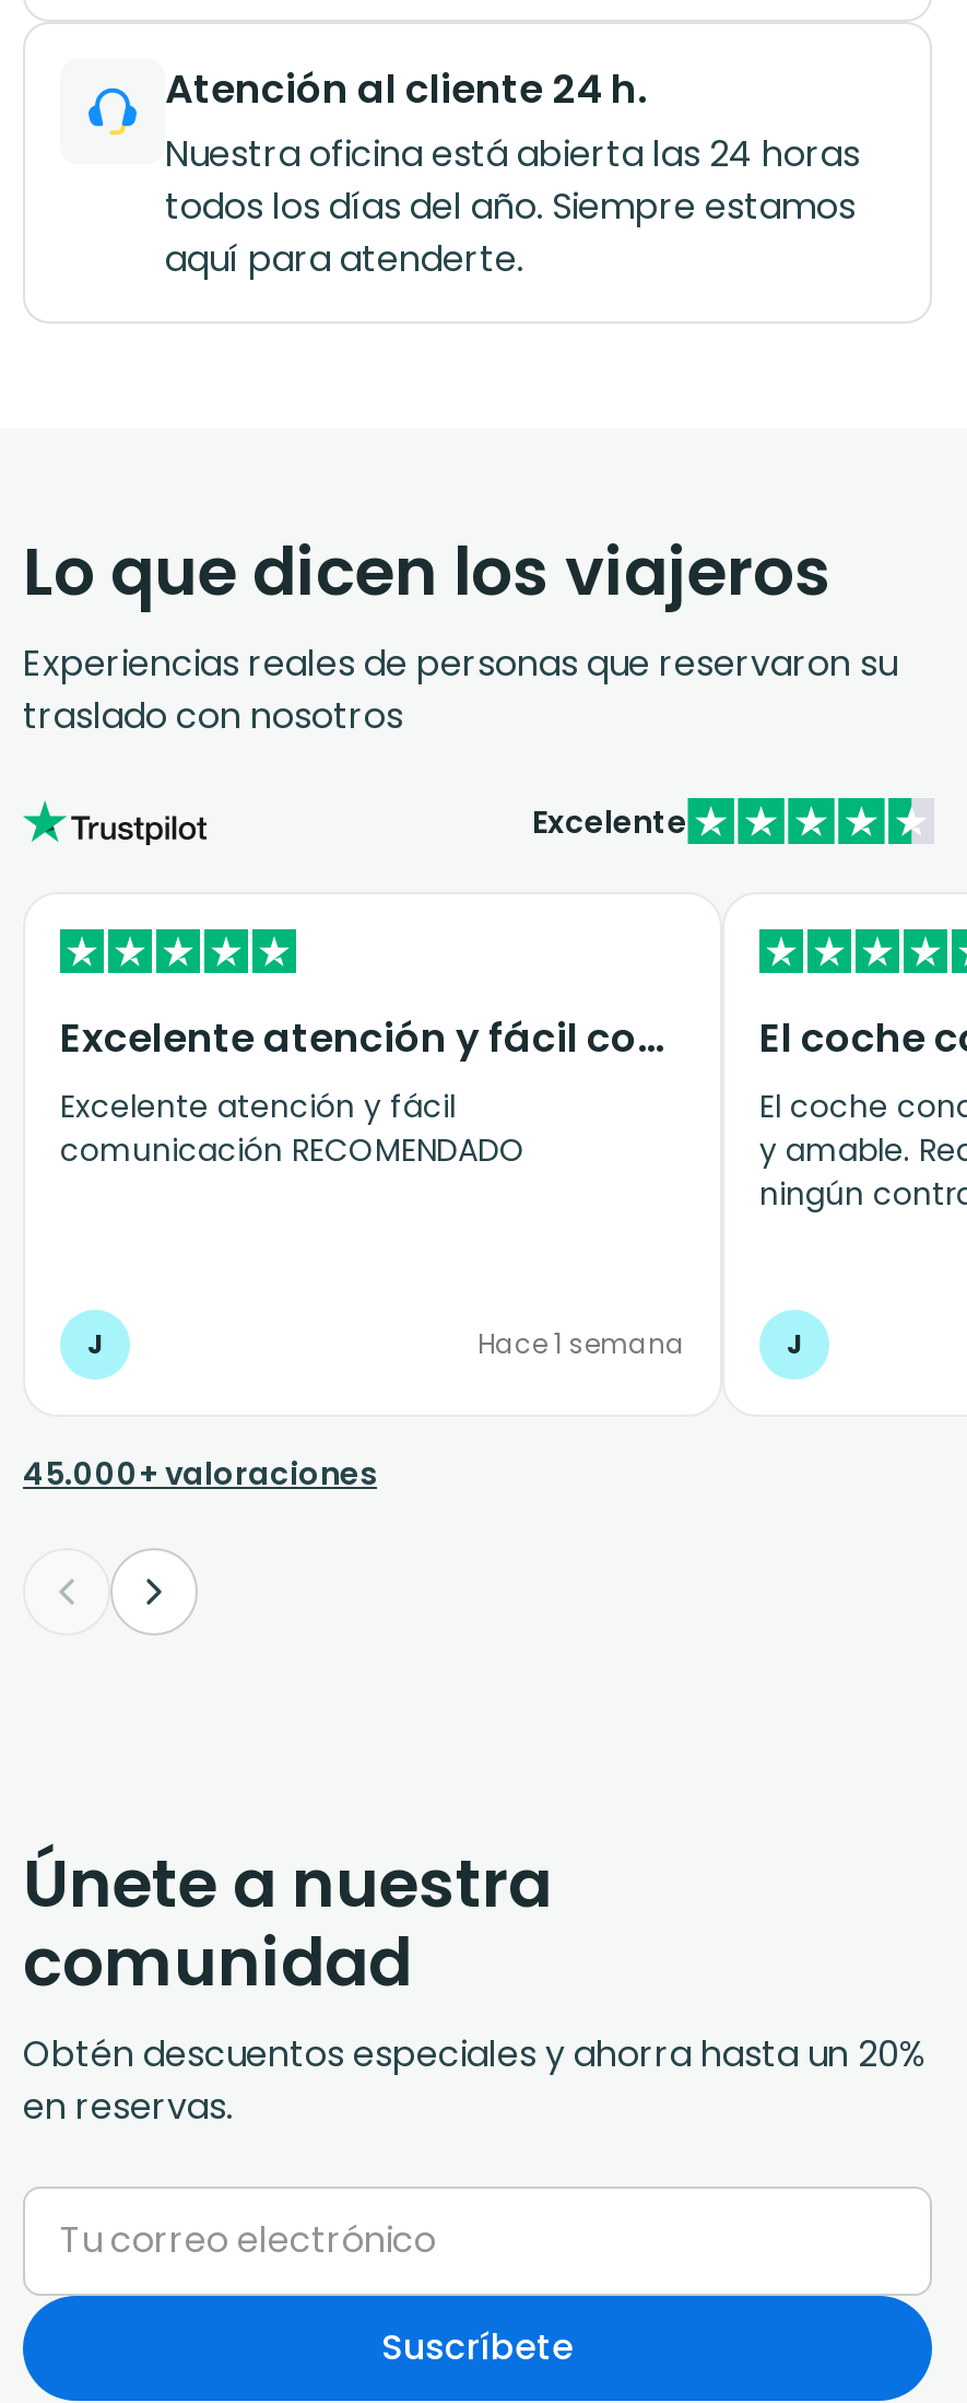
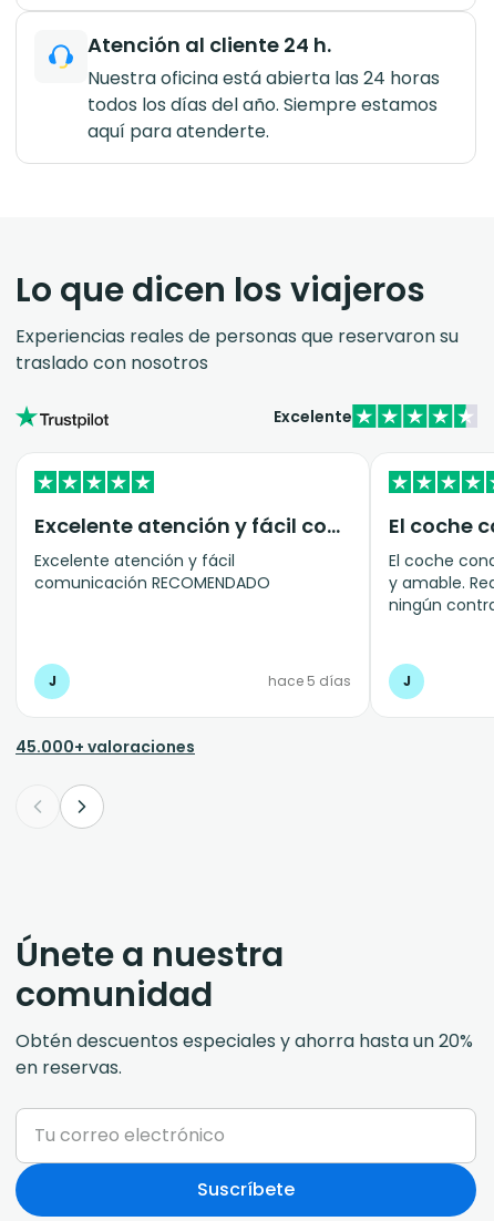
[477,1325,685,1362] Hace 1 semana -> [268,671,351,690] hace 5 días

